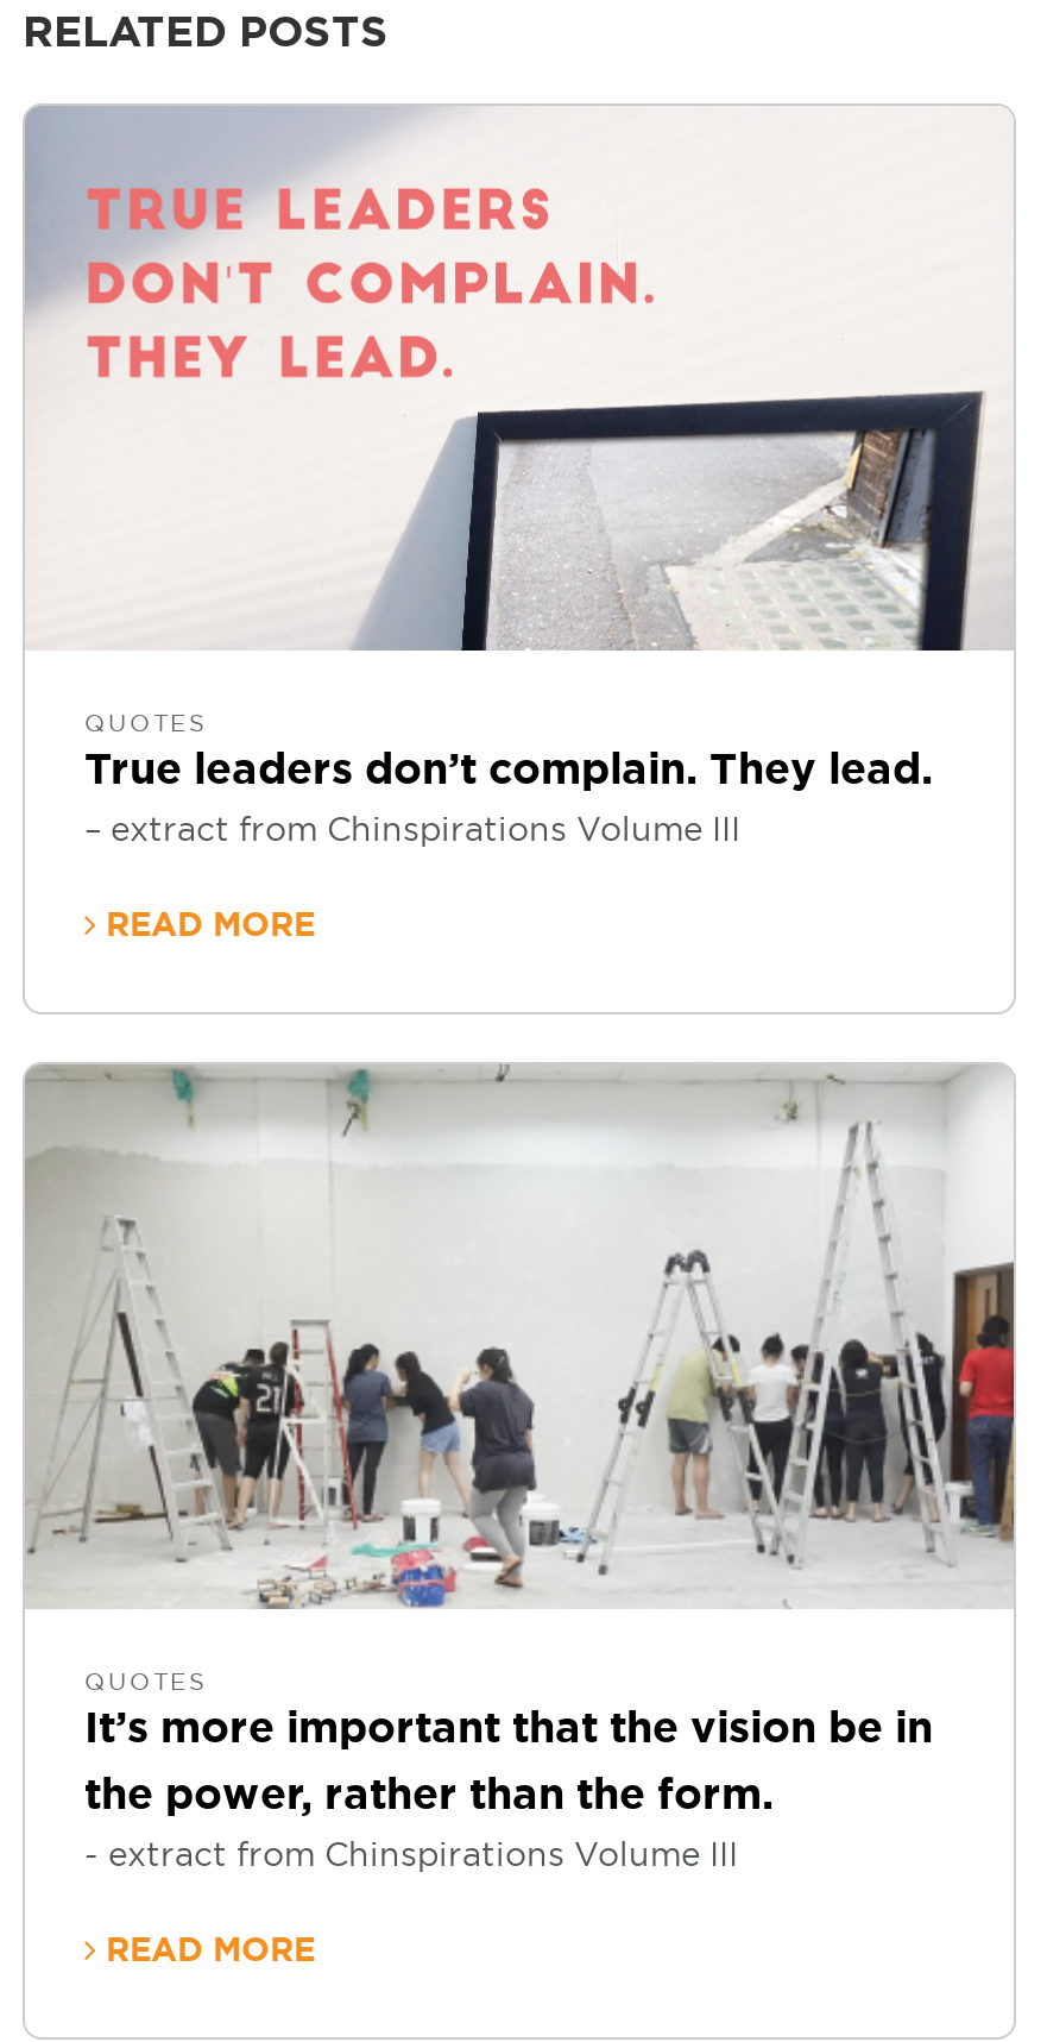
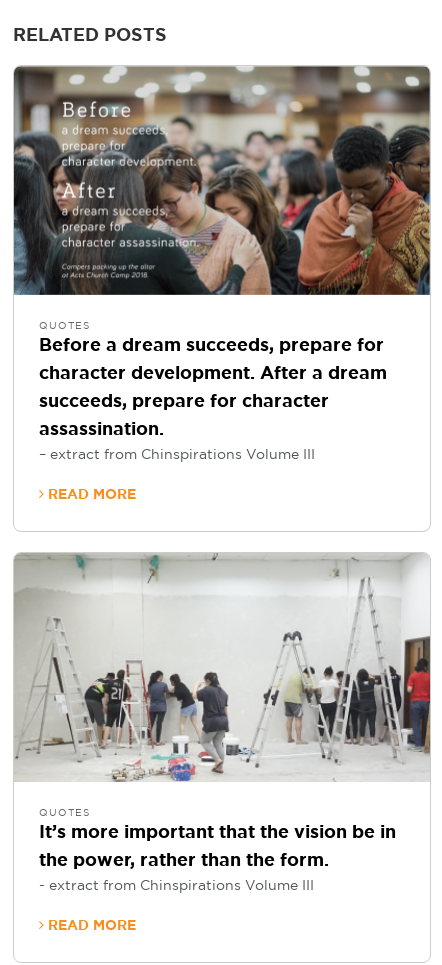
[25,106,1014,651] [image] -> [13,65,431,296] [image]
[84,750,933,793] True leaders don’t complain. They lead. -> [39,337,387,439] Before a dream succeeds, prepare for | character development. After a dream | succeeds, prepare for character | assassination.

